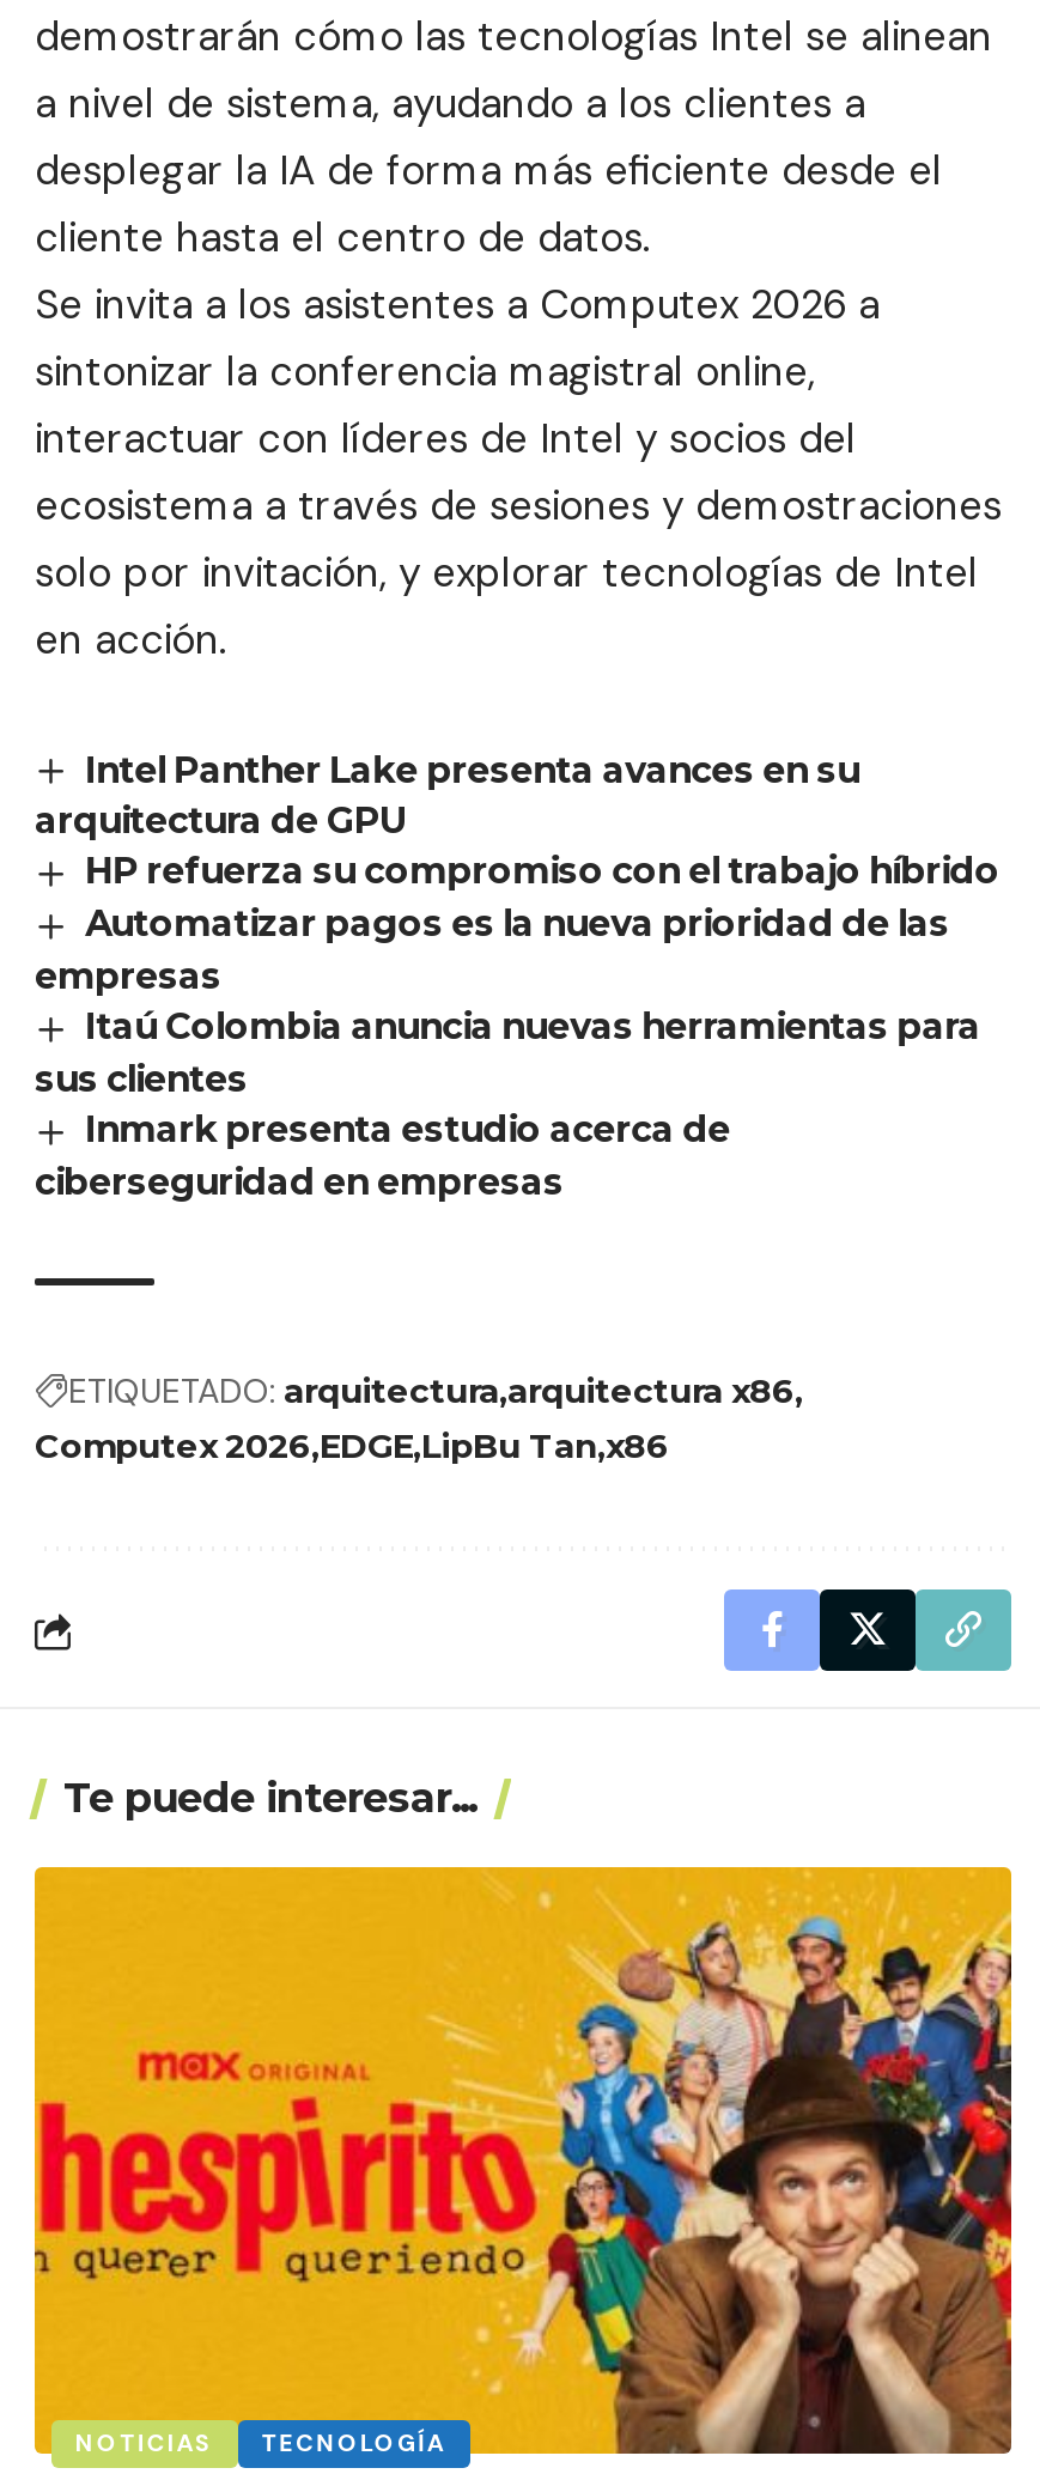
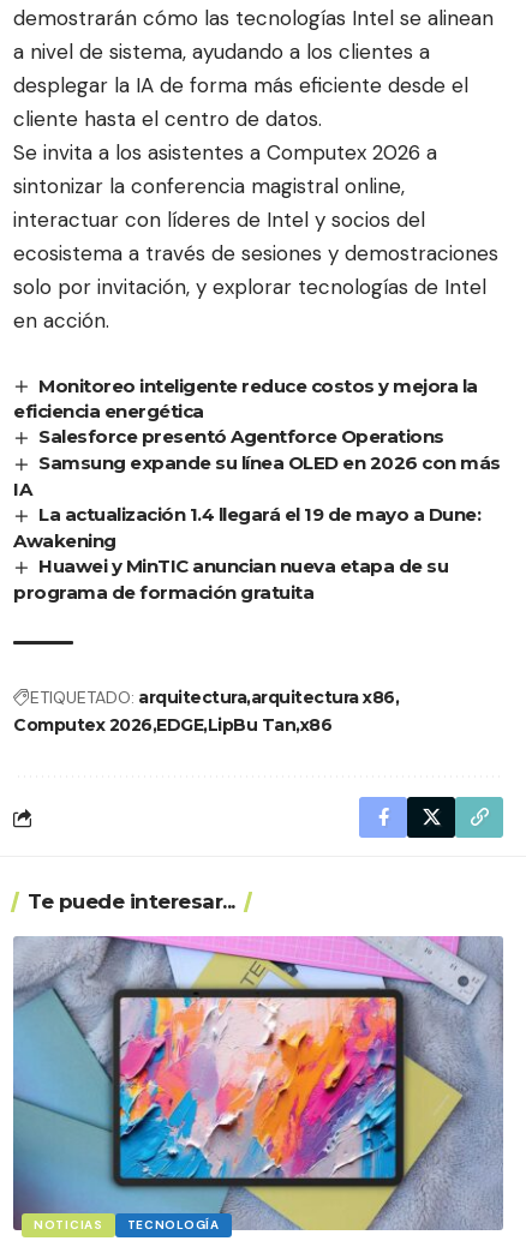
[35,746,1000,1205] Intel Panther Lake presenta avances en su | arquitectura de GPU | HP refuerza su compromiso con el trabajo híbrido | Automatizar pagos es la nueva prioridad de las | empresas | Itaú Colombia anuncia nuevas herramientas para | sus clientes | Inmark presenta estudio acerca de | ciberseguridad en empresas -> [13,374,500,604] Monitoreo inteligente reduce costos y mejora la | eficiencia energética | Salesforce presentó Agentforce Operations | Samsung expande su línea OLED en 2026 con más | IA | La actualización 1.4 llegará el 19 de mayo a Dune: | Awakening | Huawei y MinTIC anuncian nueva etapa de su | programa de formación gratuita
[32,1865,1014,2456] [image] -> [12,935,504,1231] [image]

